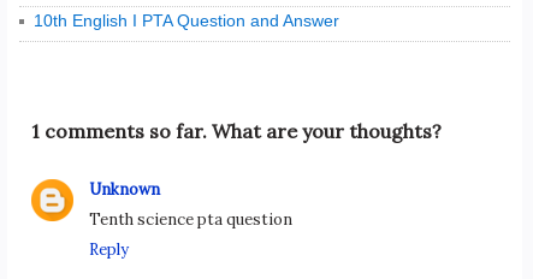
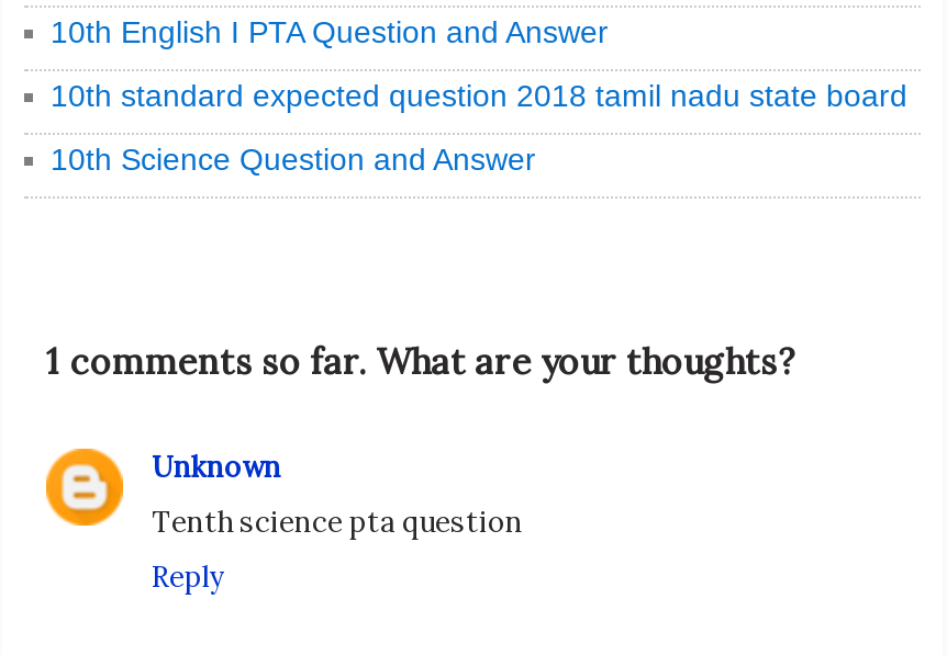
none -> [51,78,907,177] 10th standard expected question 2018 tamil nadu state board | 10th Science Question and Answer

